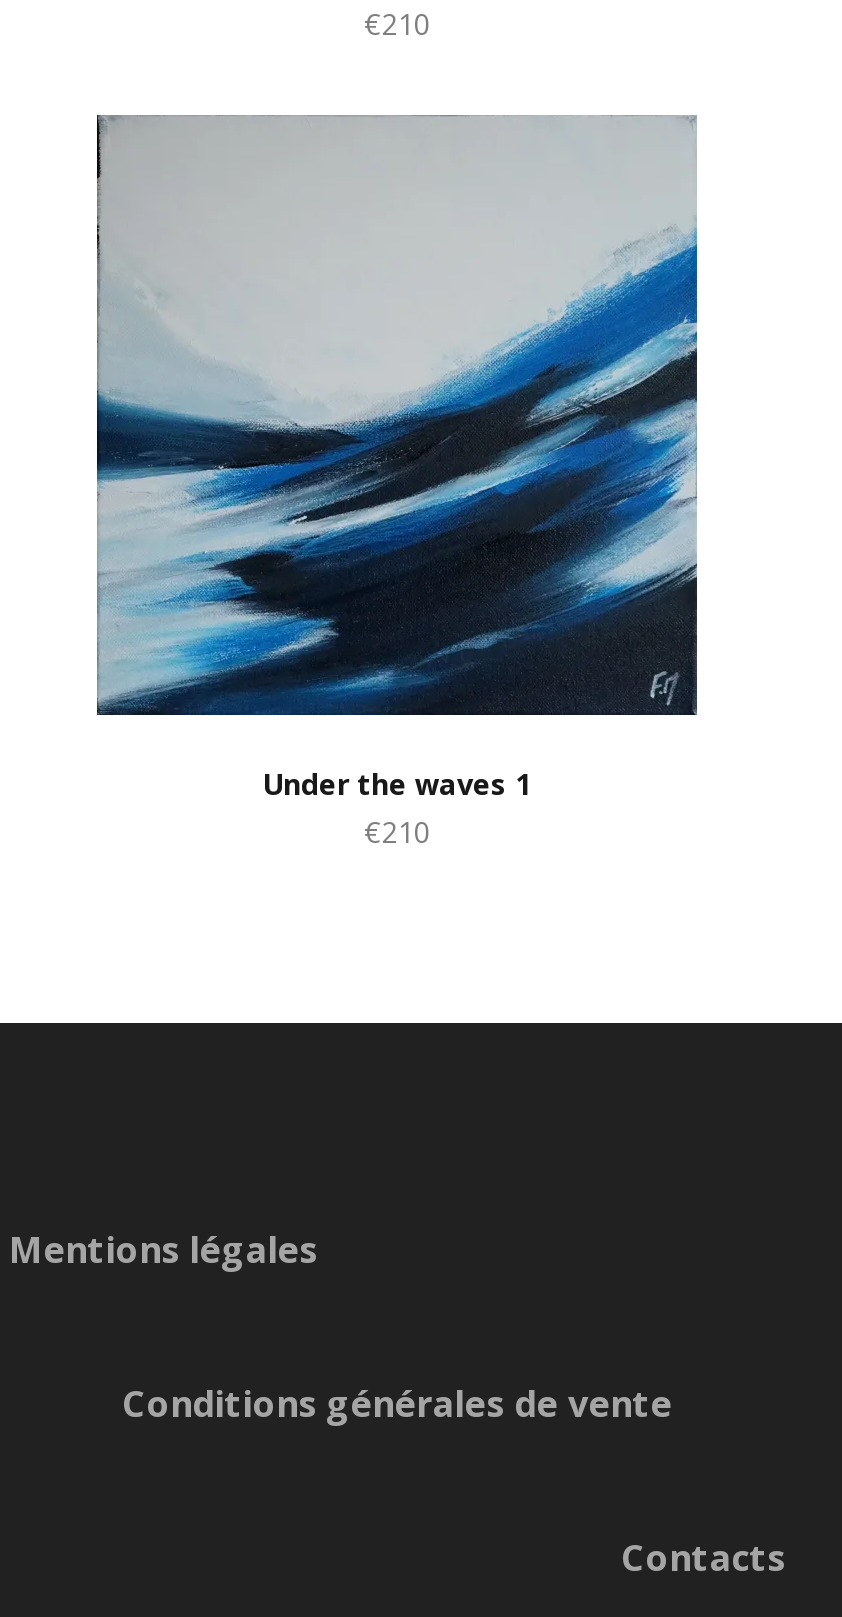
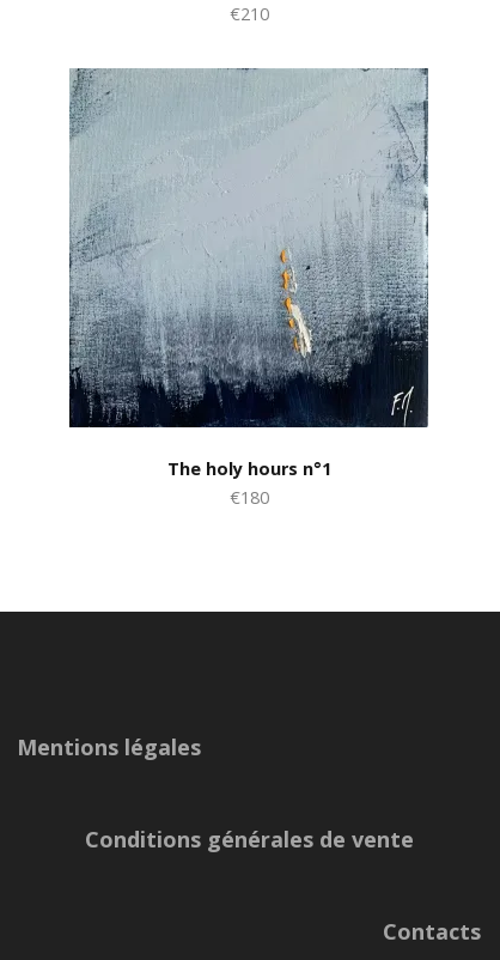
[95,116,699,851] [image] | Under the waves 1 | €210 -> [69,68,428,509] [image] | The holy hours n°1 | €180

